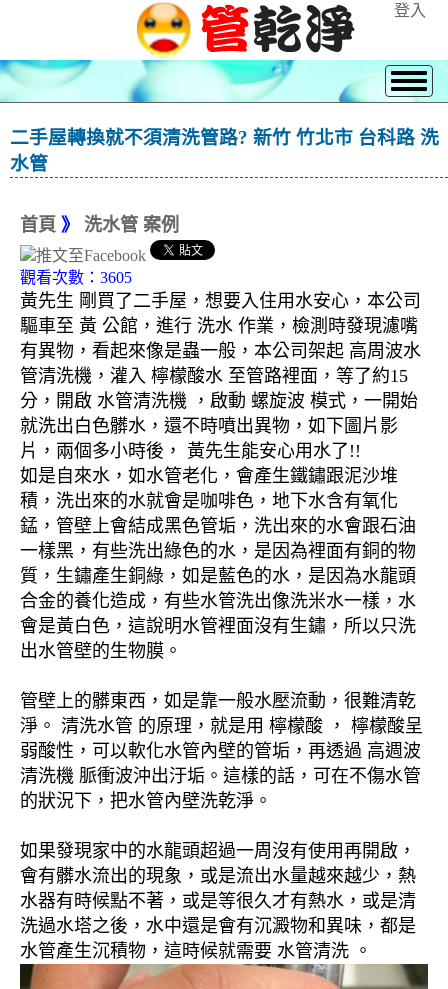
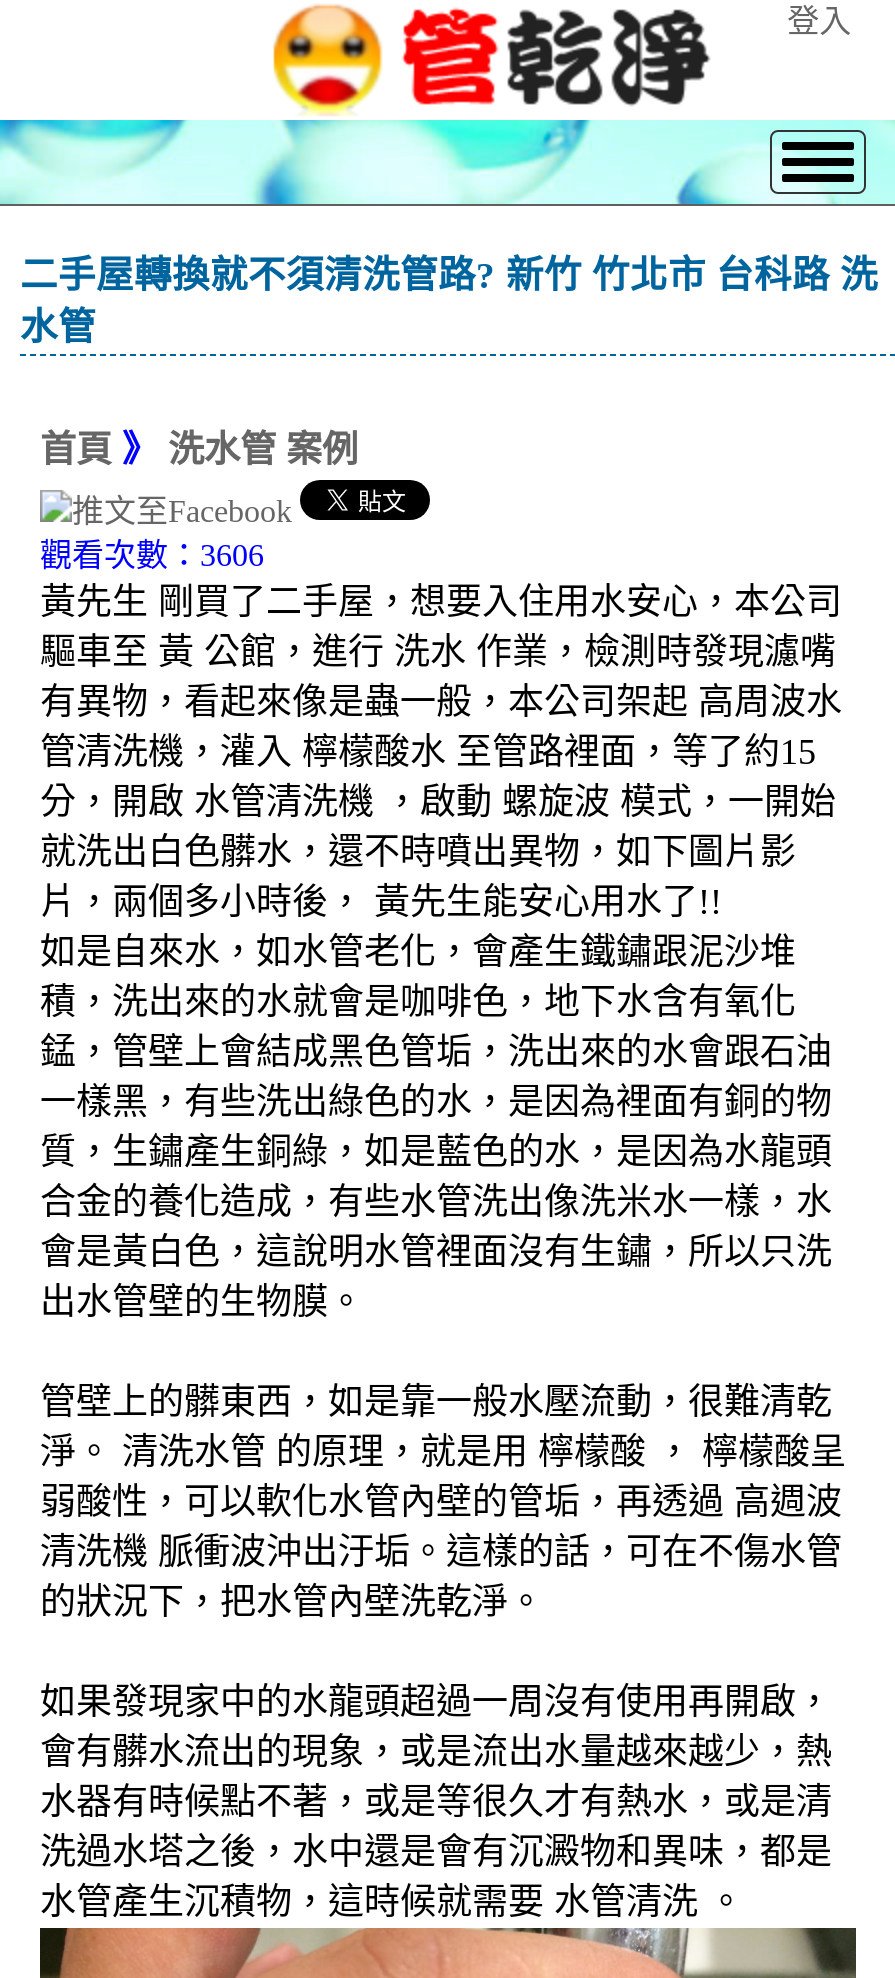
[0,269,132,286] 觀看次數：3605 -> [0,539,264,573] 觀看次數：3606

